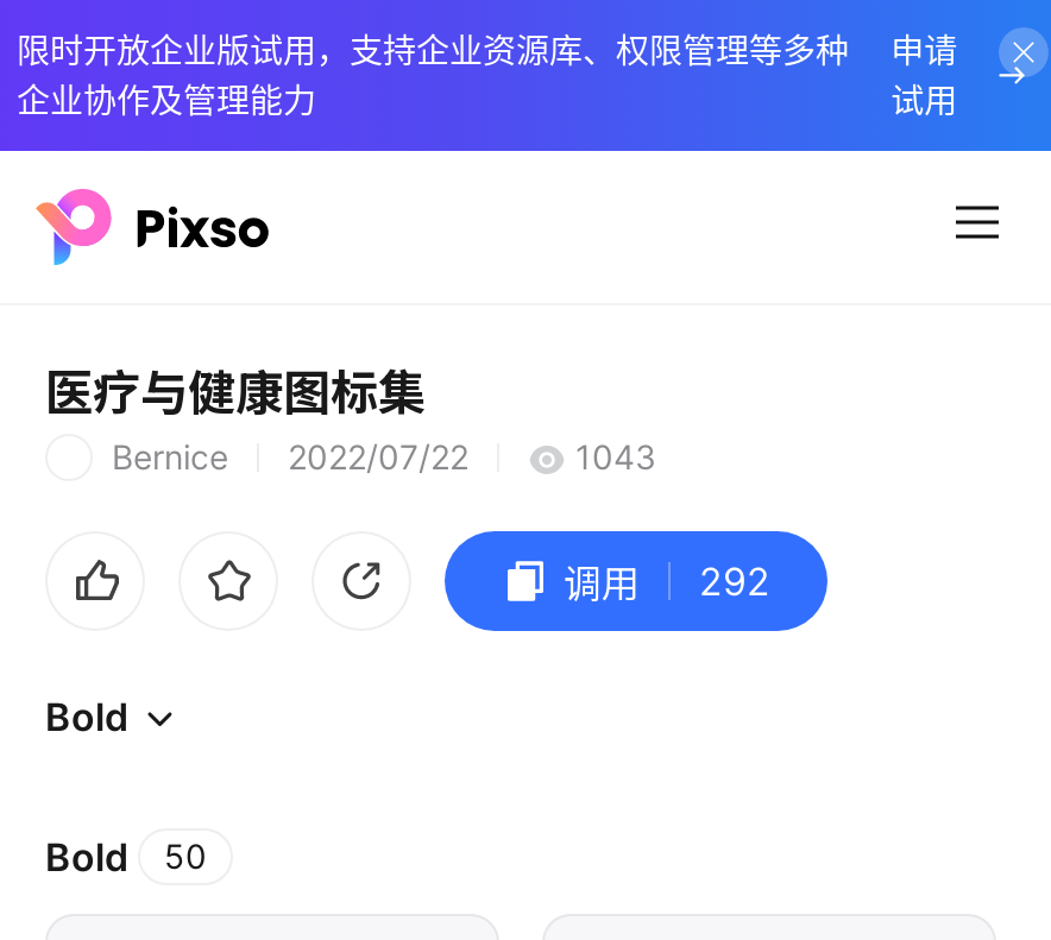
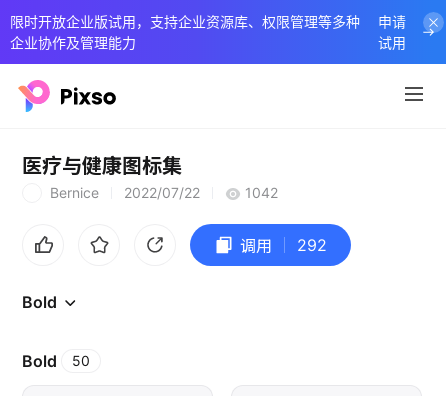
[575,436,656,477] 1043 -> [245,184,278,201] 1042

